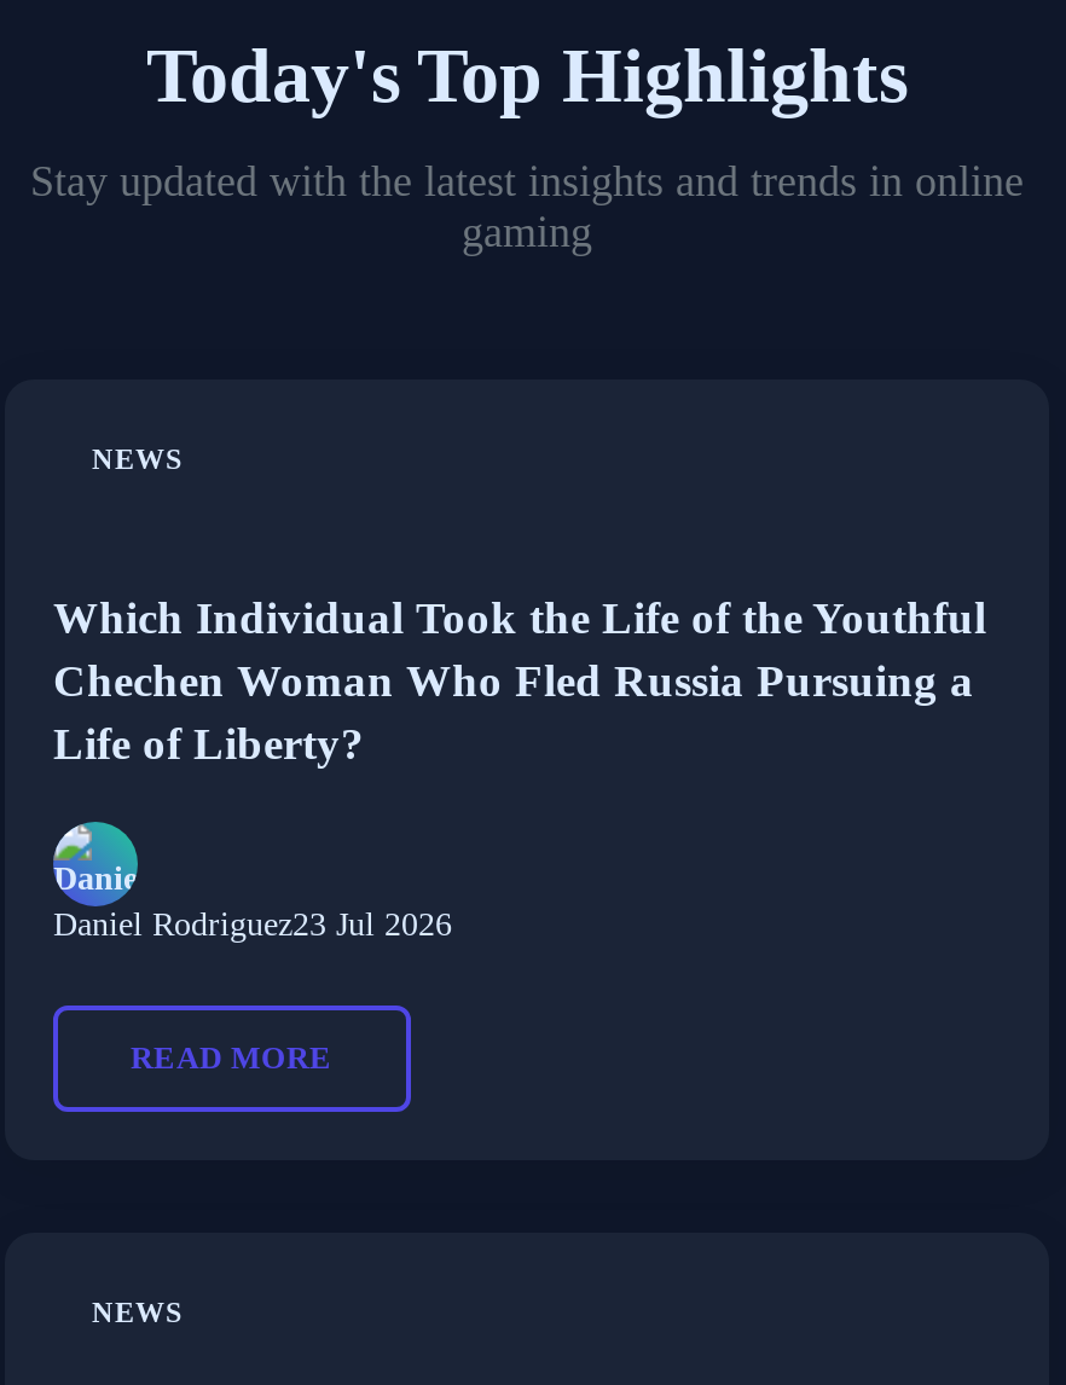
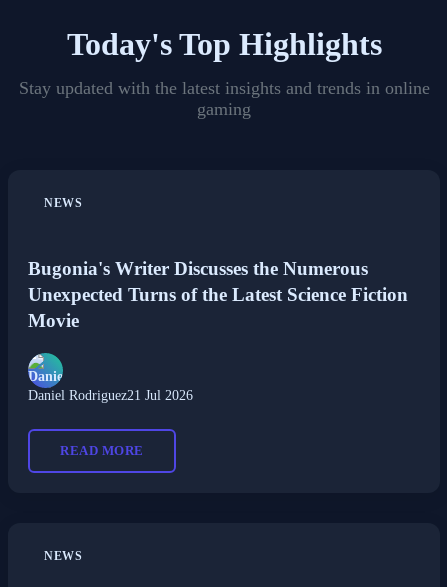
[53,593,986,769] Which Individual Took the Life of the Youthful | Chechen Woman Who Fled Russia Pursuing a | Life of Liberty? -> [28,258,408,331] Bugonia's Writer Discusses the Numerous | Unexpected Turns of the Latest Science Fiction | Movie
[53,906,452,942] Daniel Rodriguez23 Jul 2026 -> [28,388,193,403] Daniel Rodriguez21 Jul 2026

